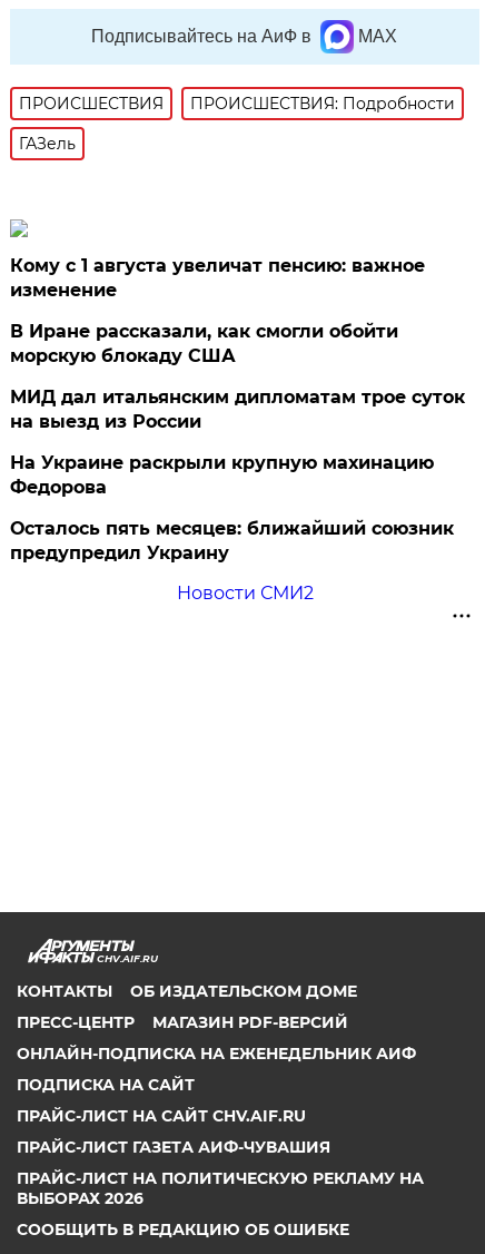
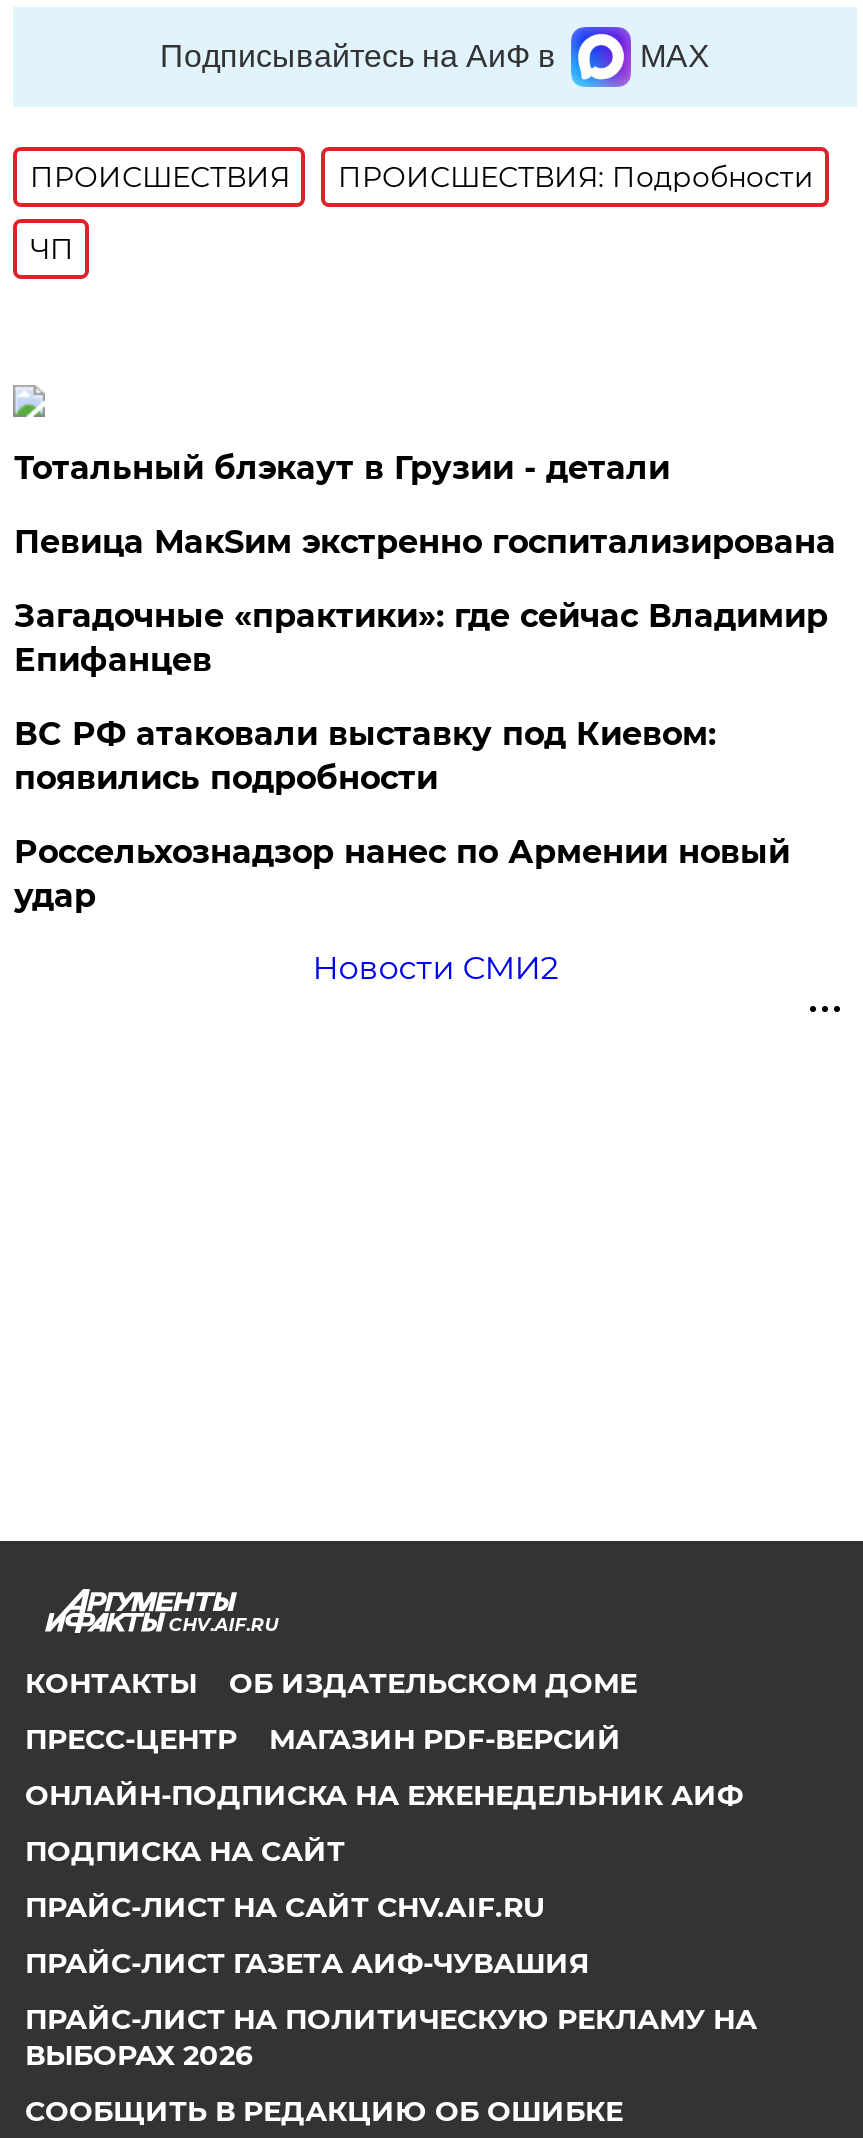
[19,134,76,154] ГАЗель -> [30,231,74,267] ЧП
[10,255,425,301] Кому с 1 августа увеличат пенсию: важное | изменение -> [14,449,670,487] Тотальный блэкаут в Грузии - детали
[10,321,399,367] В Иране рассказали, как смогли обойти | морскую блокаду США -> [14,523,836,561] Певица МакSим экстренно госпитализирована
[10,387,465,432] МИД дал итальянским дипломатам трое суток | на выезд из России -> [14,597,828,679] Загадочные «практики»: где сейчас Владимир | Епифанцев
[10,452,434,498] На Украине раскрыли крупную махинацию | Федорова -> [14,715,716,797] ВС РФ атаковали выставку под Киевом: | появились подробности
[10,518,454,564] Осталось пять месяцев: ближайший союзник | предупредил Украину -> [14,833,790,915] Россельхознадзор нанес по Армении новый | удар

